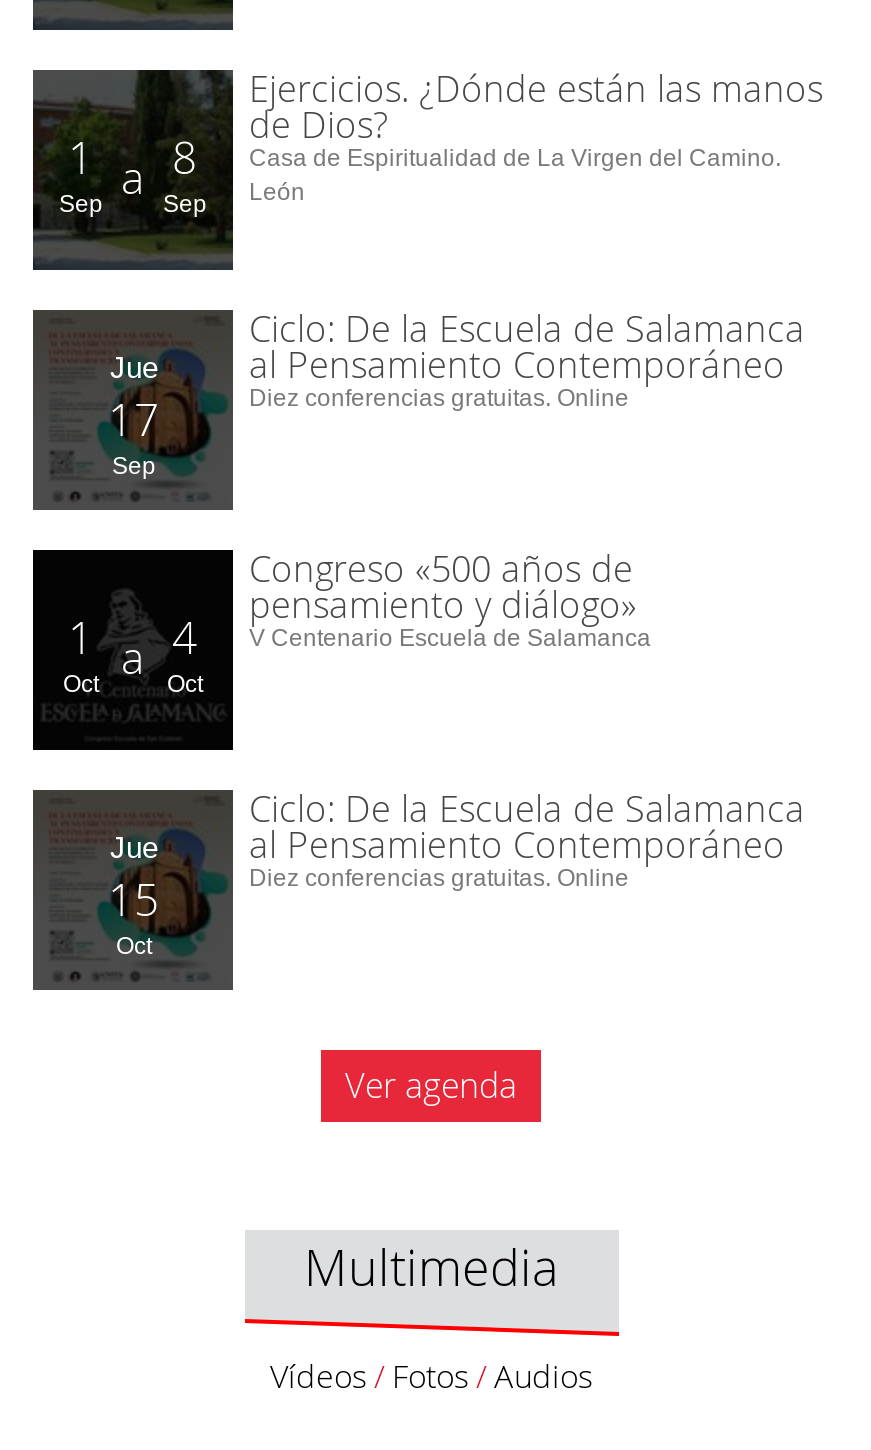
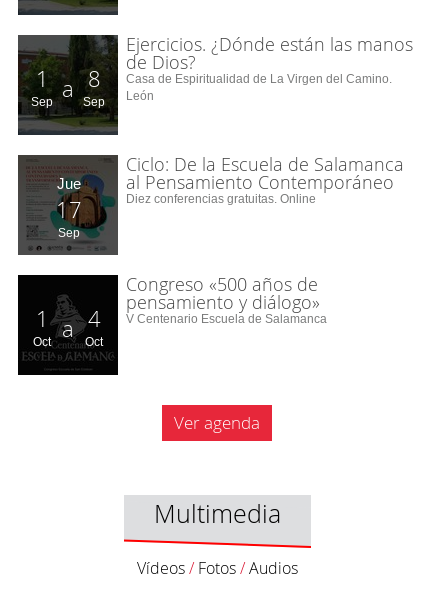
[249,785,805,893] Ciclo: De la Escuela de Salamanca | al Pensamiento Contemporáneo | Diez conferencias gratuitas. Online -> none
[108,831,160,961] Jue | 15 | Oct -> none

